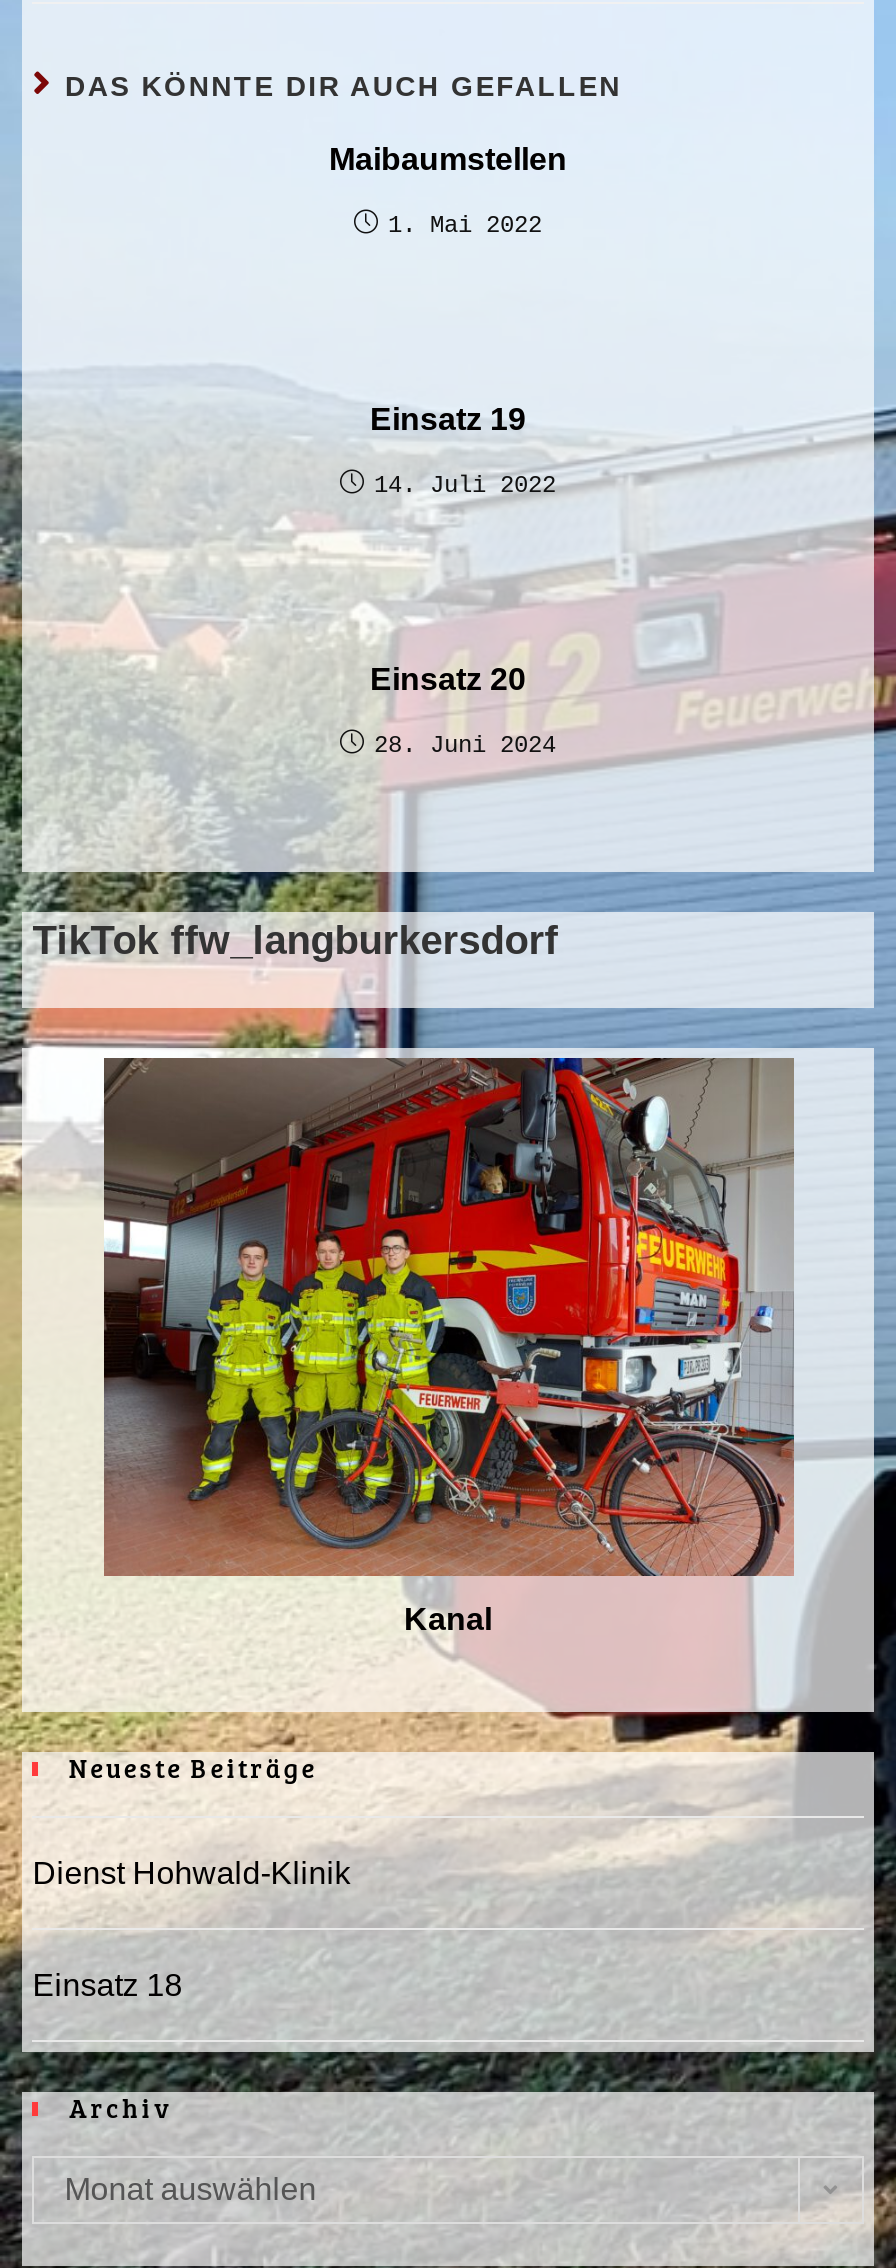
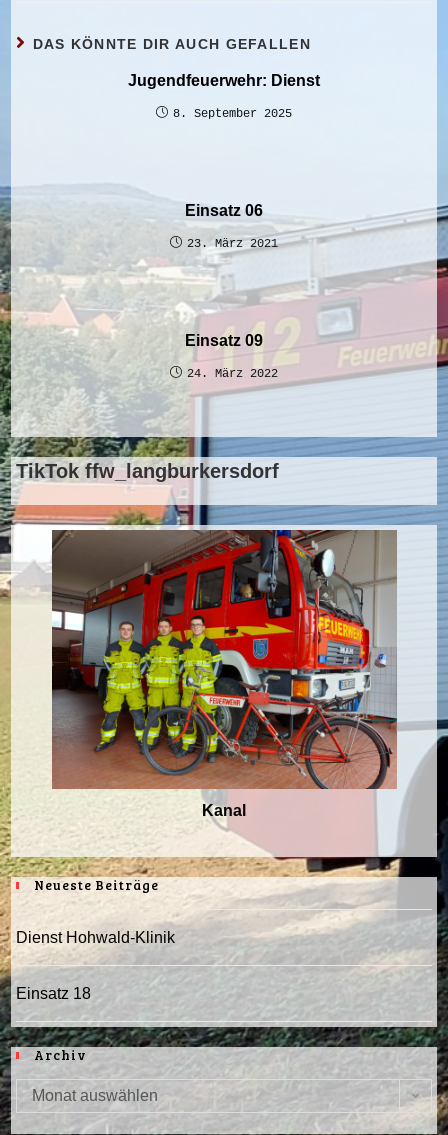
[329,142,567,176] Maibaumstellen -> [128,72,320,89] Jugendfeuerwehr: Dienst
[388,212,542,240] 1. Mai 2022 -> [173,107,292,121] 8. September 2025
[370,402,526,436] Einsatz 19 -> [185,202,263,219] Einsatz 06
[374,472,556,500] 14. Juli 2022 -> [187,237,278,251] 23. März 2021
[370,662,526,696] Einsatz 20 -> [185,332,263,349] Einsatz 09
[374,732,556,760] 28. Juni 2024 -> [187,367,278,381] 24. März 2022

